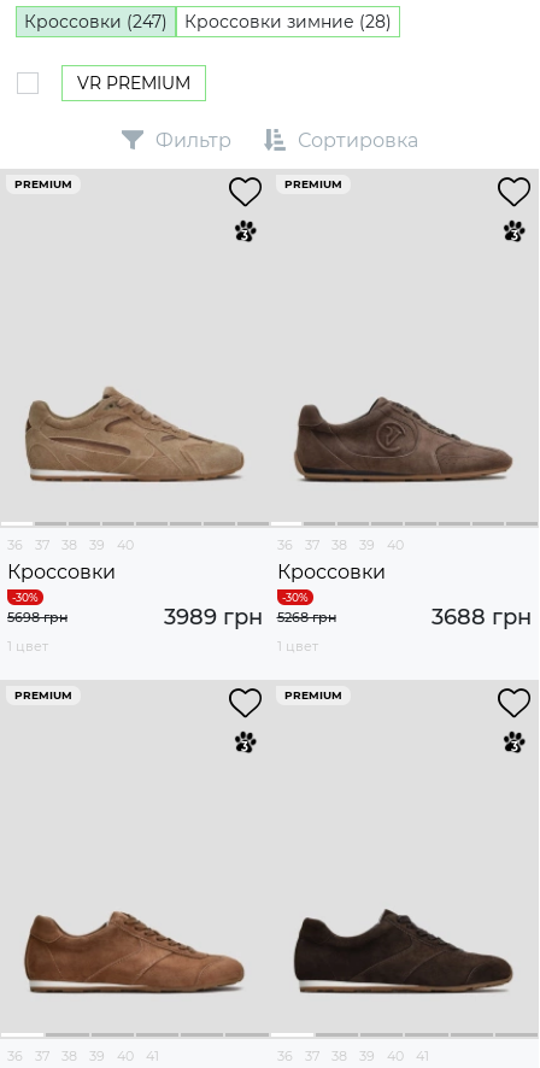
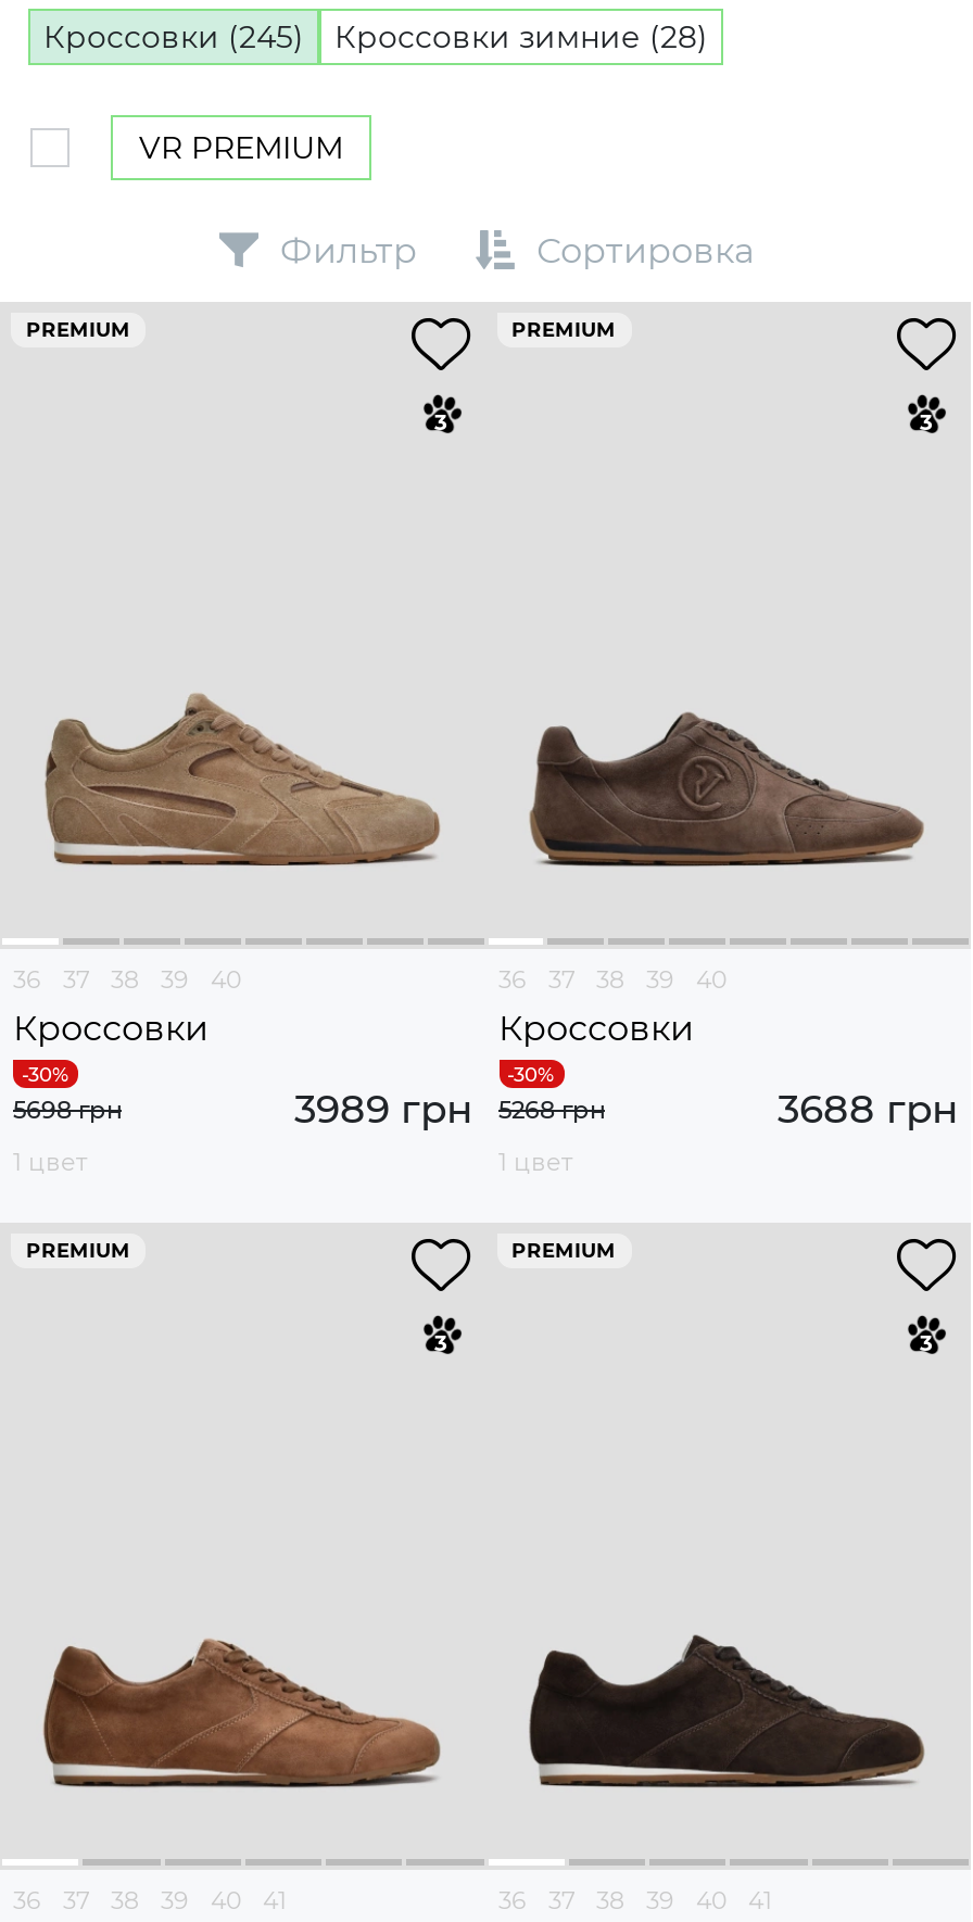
[24,11,392,33] Кроссовки (247) Кроссовки зимние (28) -> [43,17,708,56] Кроссовки (245) Кроссовки зимние (28)

